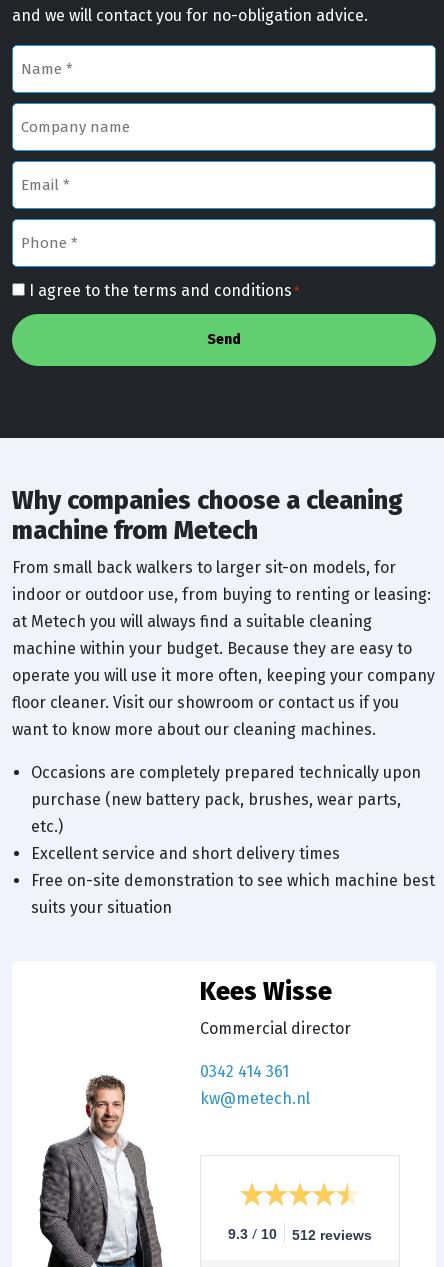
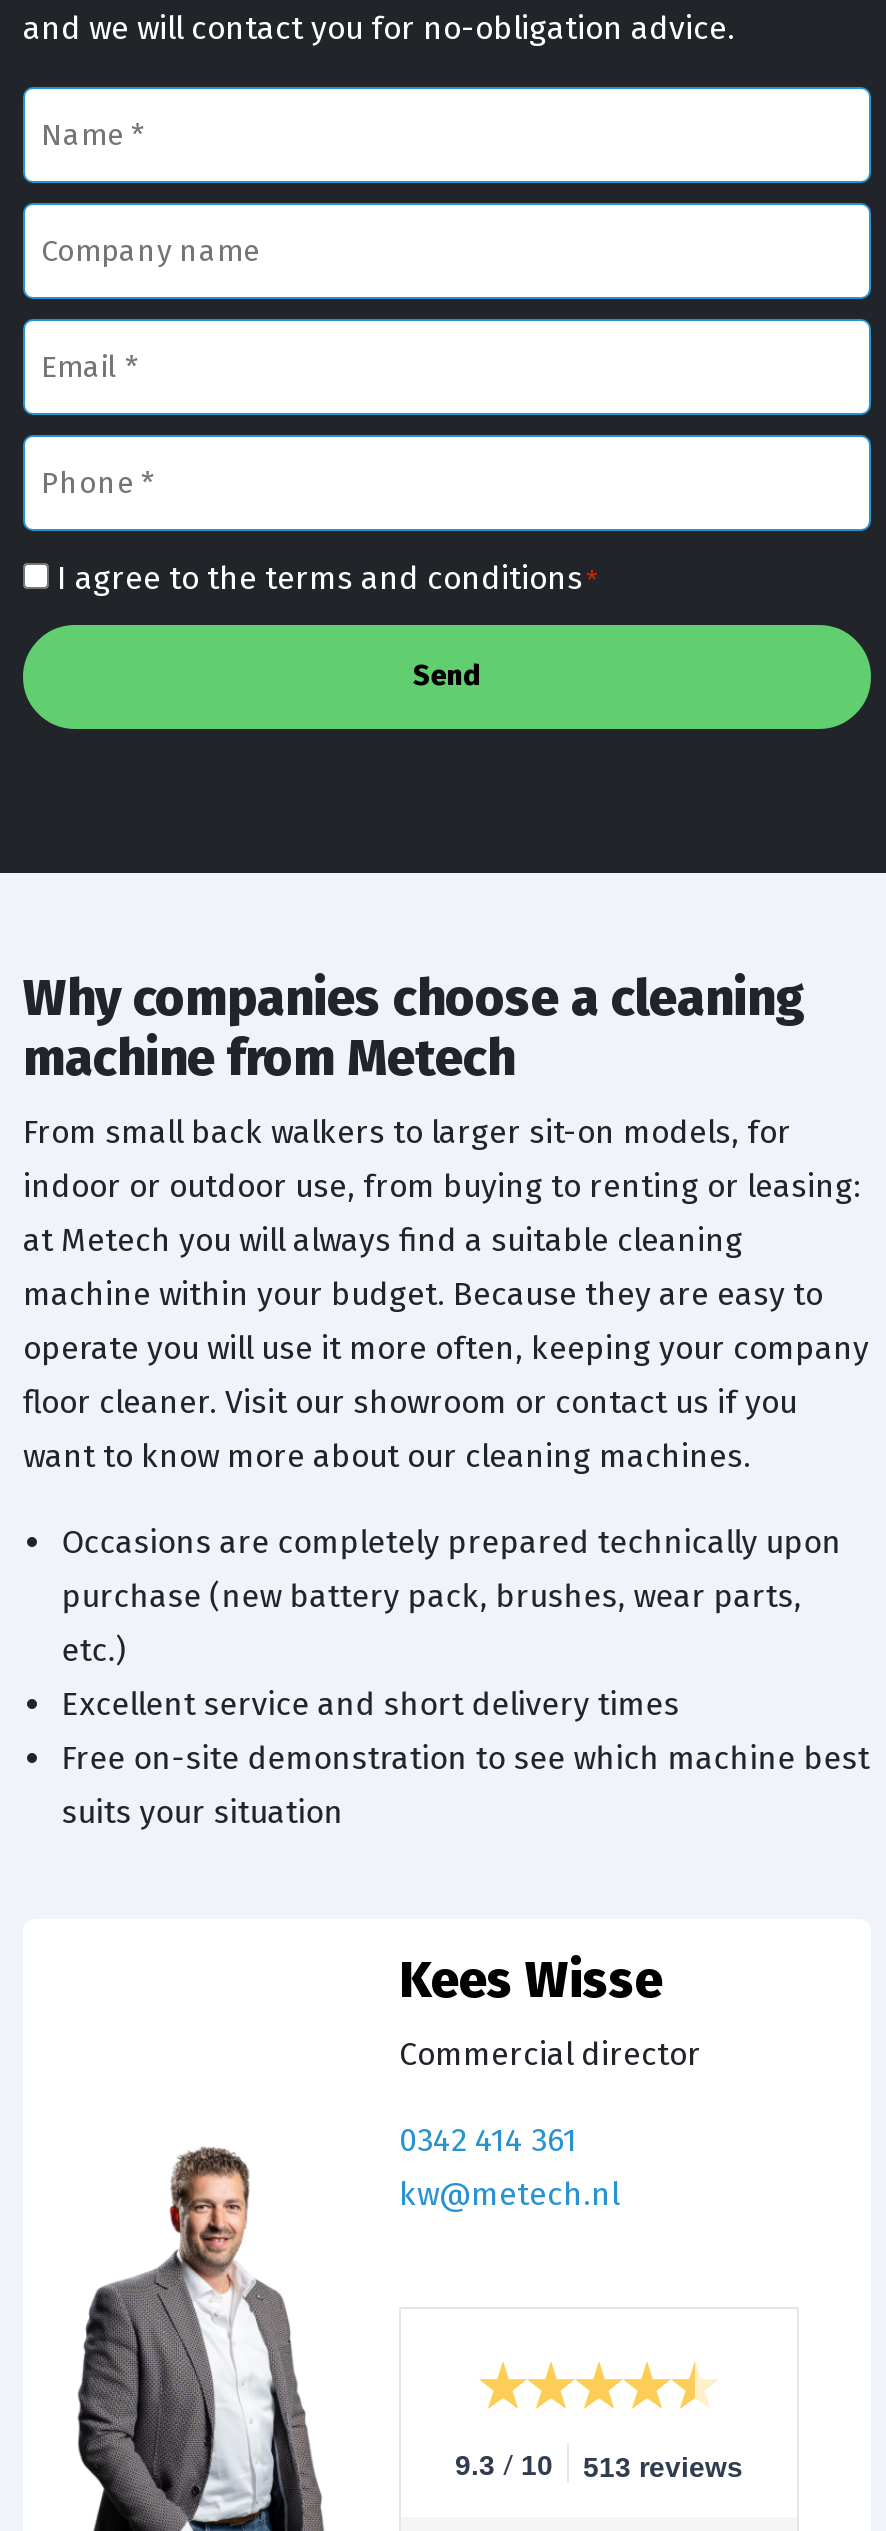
[228,1224,372,1243] 9.3 / 10 512 reviews -> [455,2445,743,2483] 9.3 / 10 513 reviews

